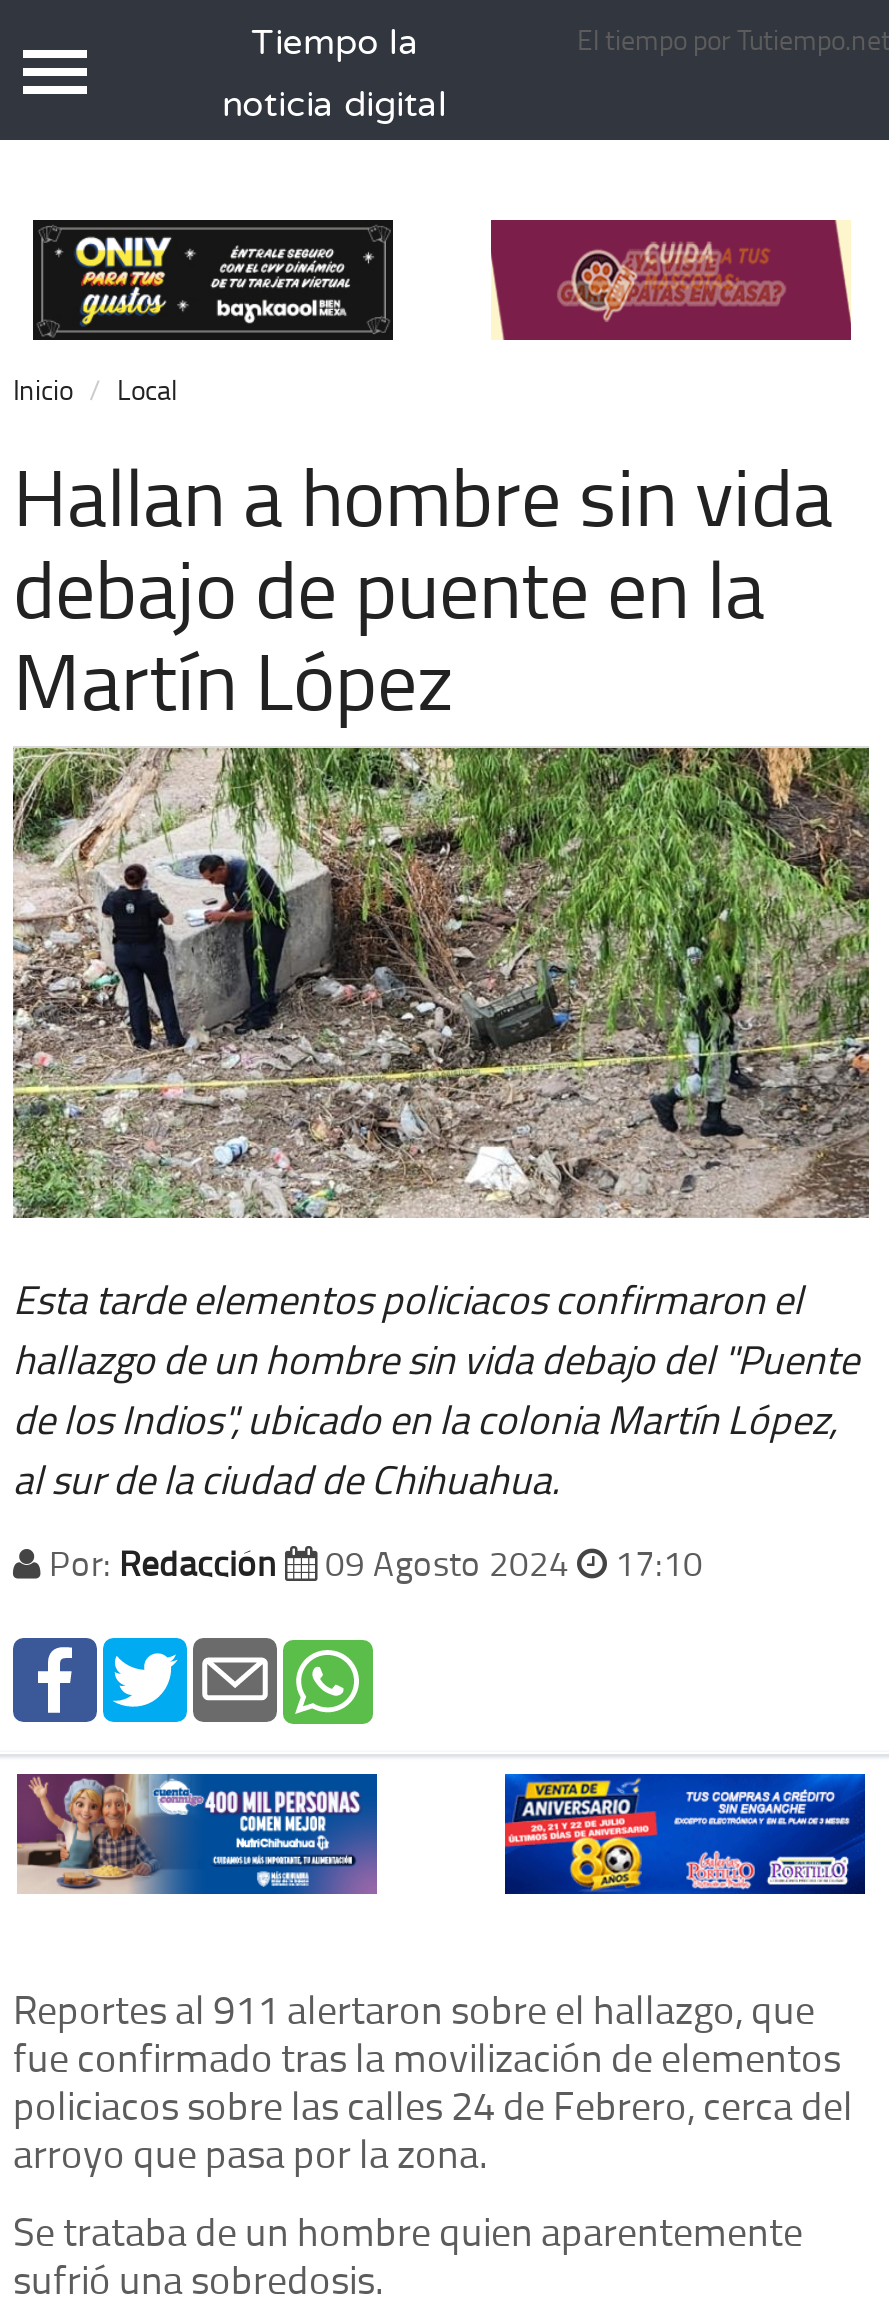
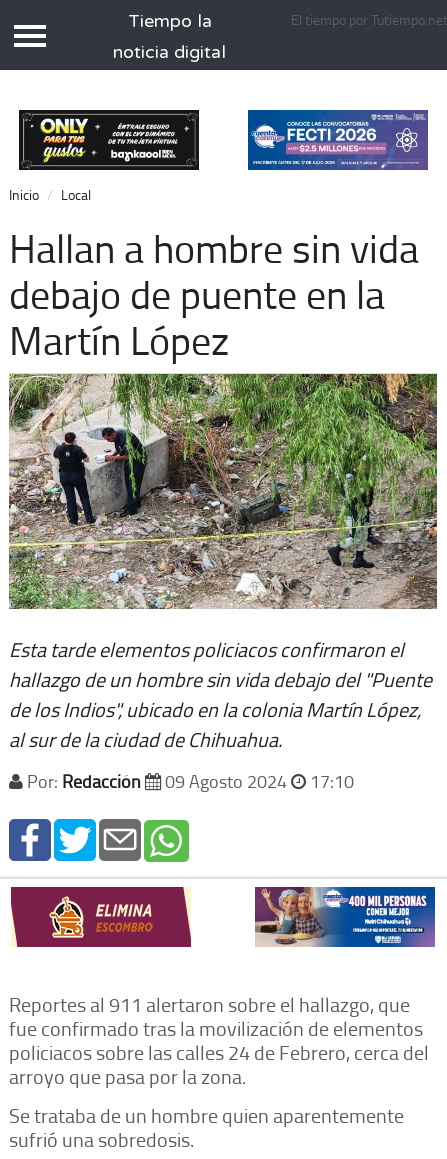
[489,218,851,342] [image] -> [247,109,429,171] [image]
[15,1772,379,1896] [image] -> [11,886,192,948] [image]
[503,1772,867,1896] [image] -> [254,886,436,948] [image]

